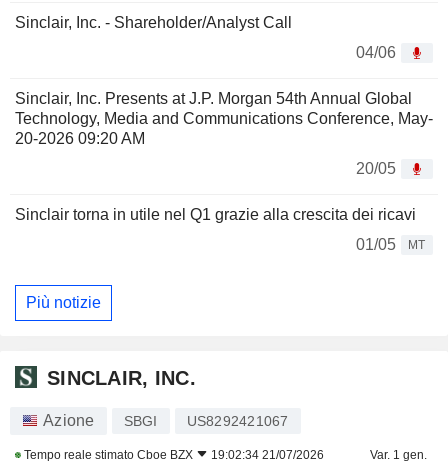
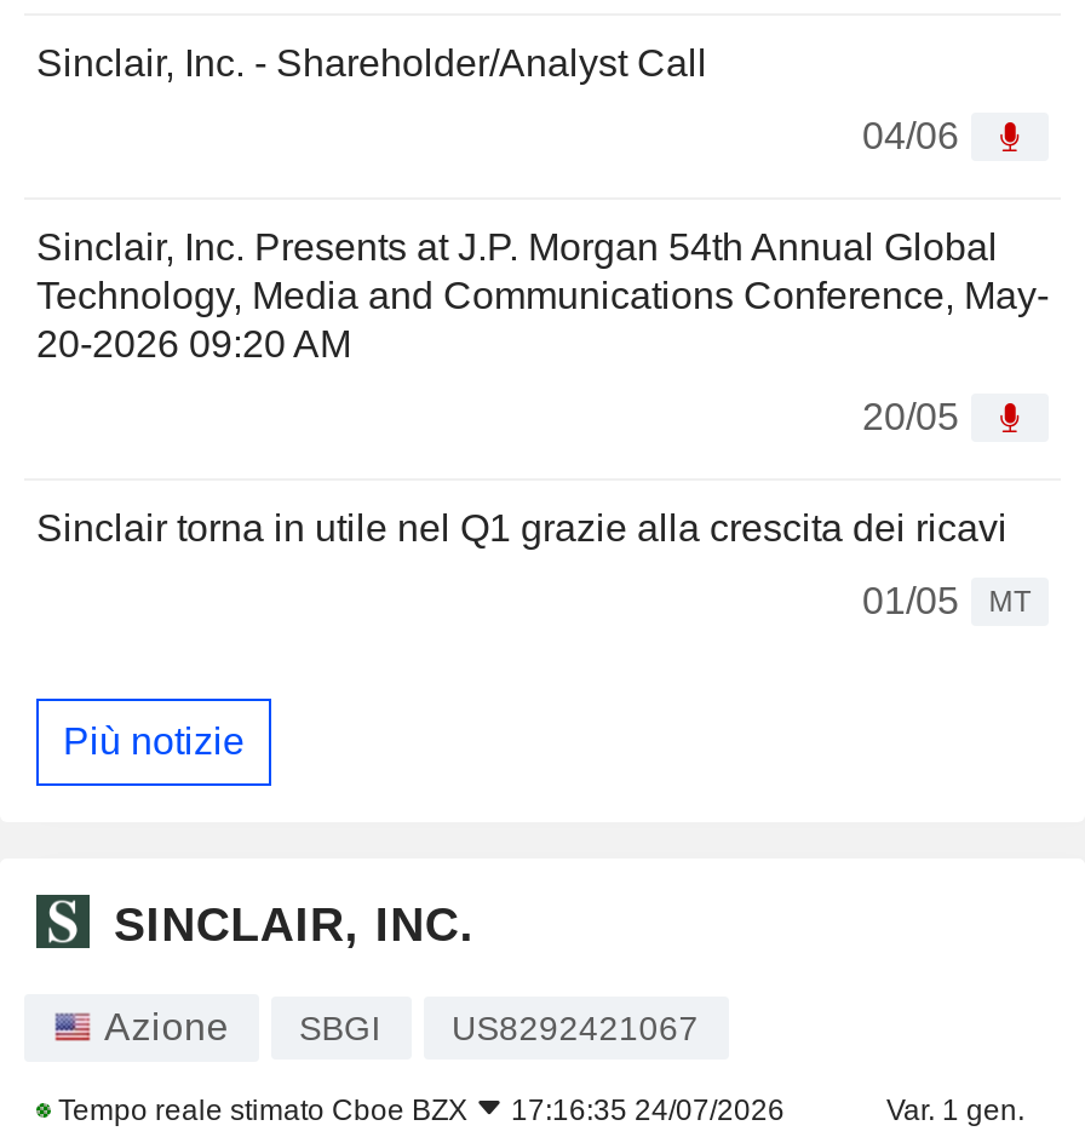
[21,448,324,462] Tempo reale stimato Cboe BZX 19:02:34 21/07/2026 -> [51,1092,785,1126] Tempo reale stimato Cboe BZX 17:16:35 24/07/2026

